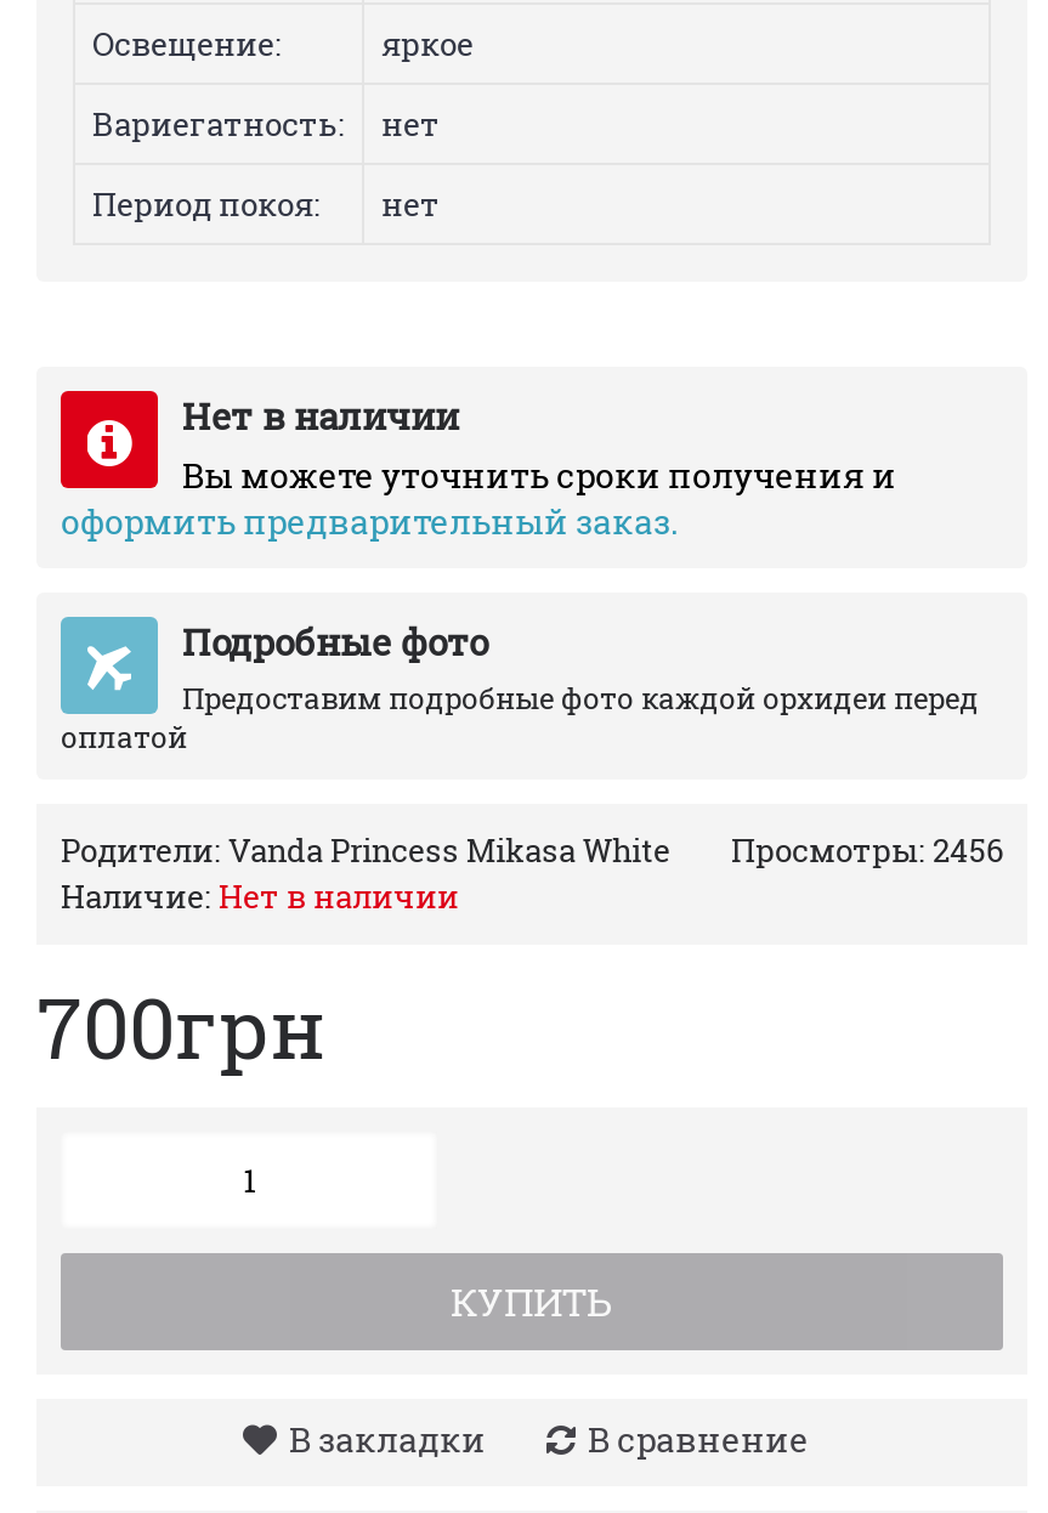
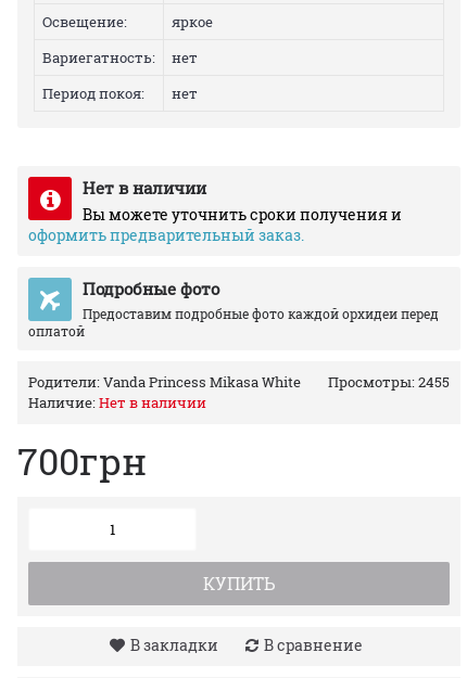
[61,828,1003,872] Родители: Vanda Princess Mikasa White Просмотры: 2456 -> [28,372,450,392] Родители: Vanda Princess Mikasa White Просмотры: 2455

